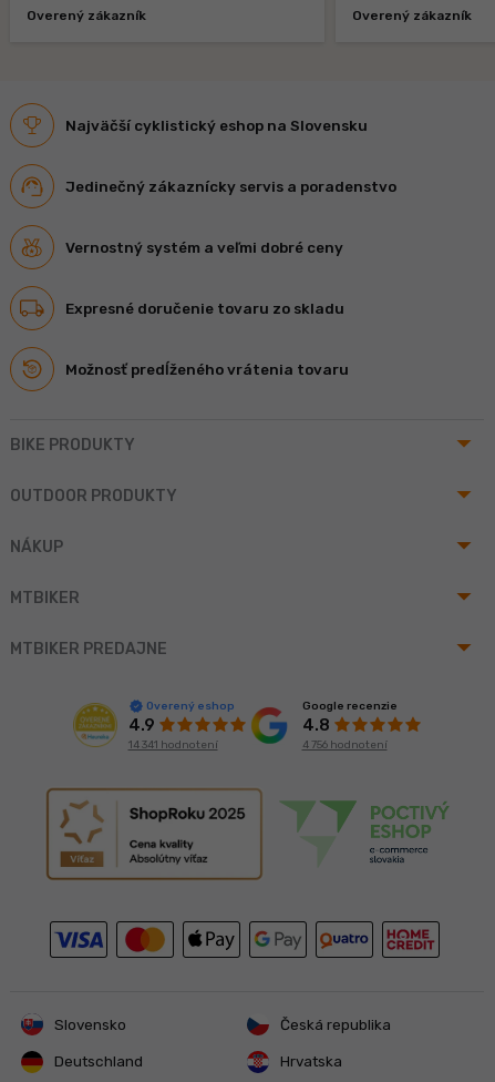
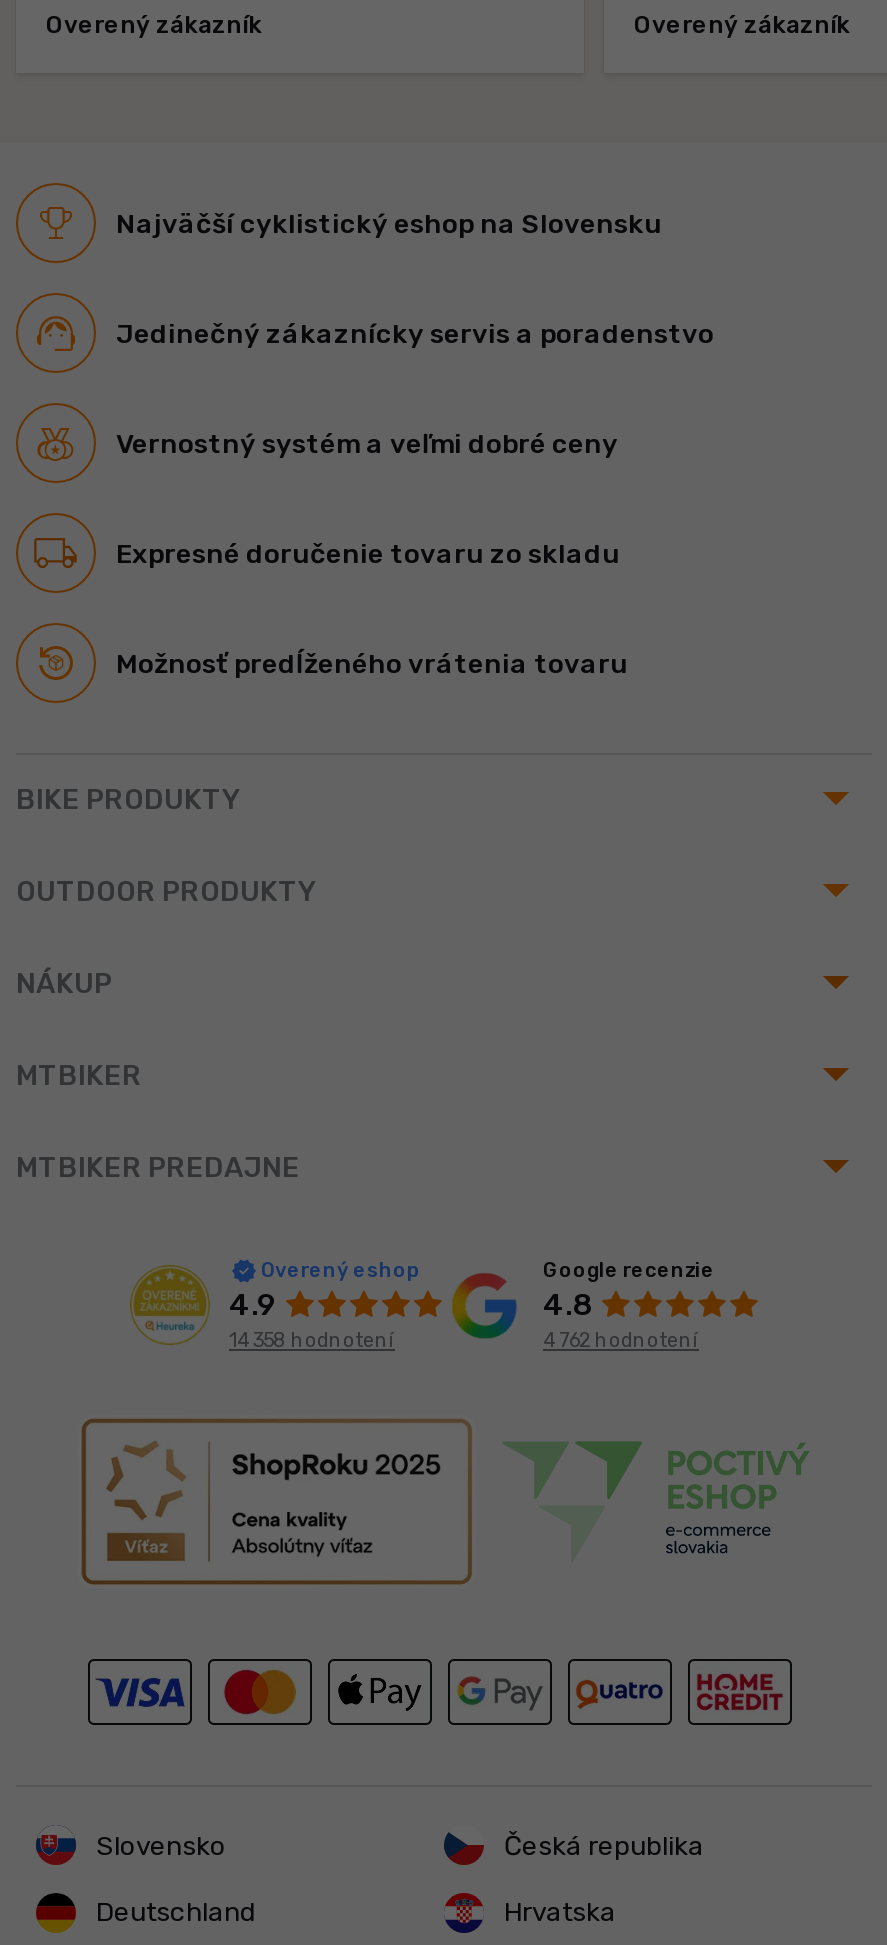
[128,738,218,751] 14 341 hodnotení -> [229,1329,395,1353] 14 358 hodnotení
[302,738,387,751] 4 756 hodnotení -> [543,1328,699,1352] 4 762 hodnotení

